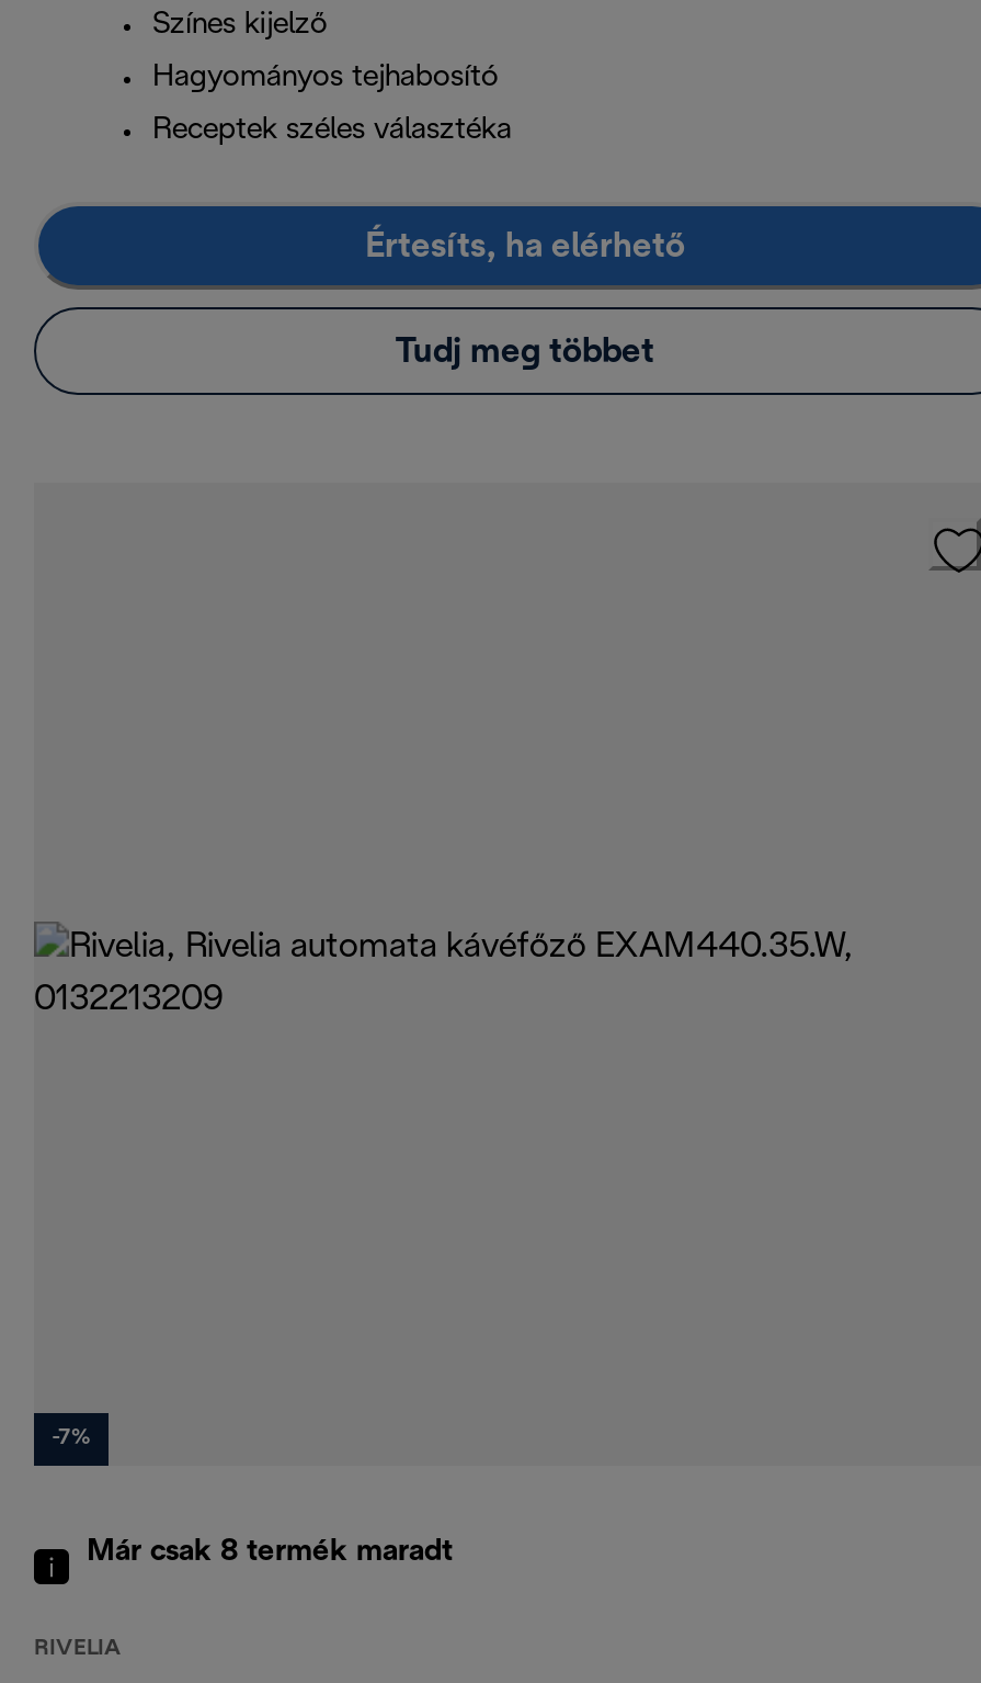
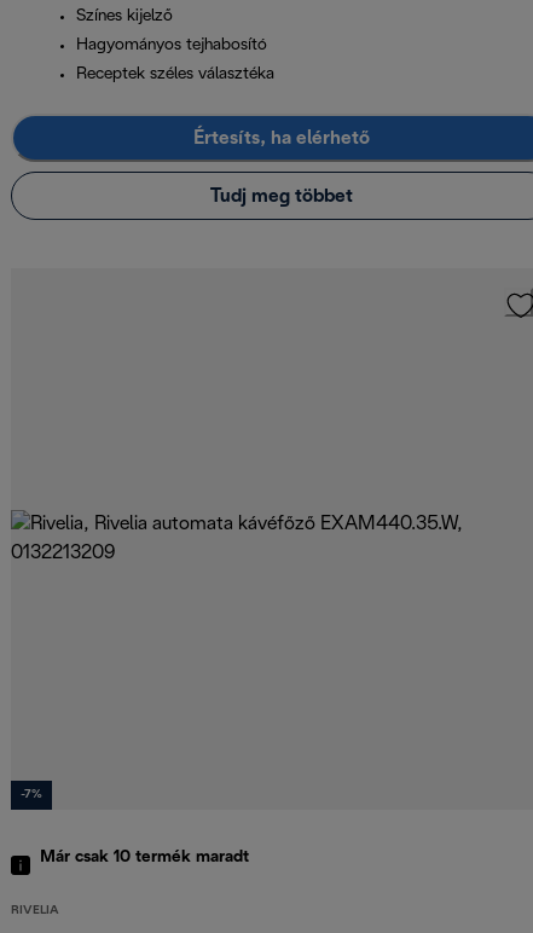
[87,1539,453,1568] Már csak 8 termék maradt -> [40,850,249,866] Már csak 10 termék maradt

